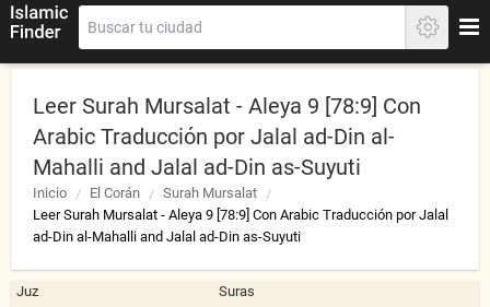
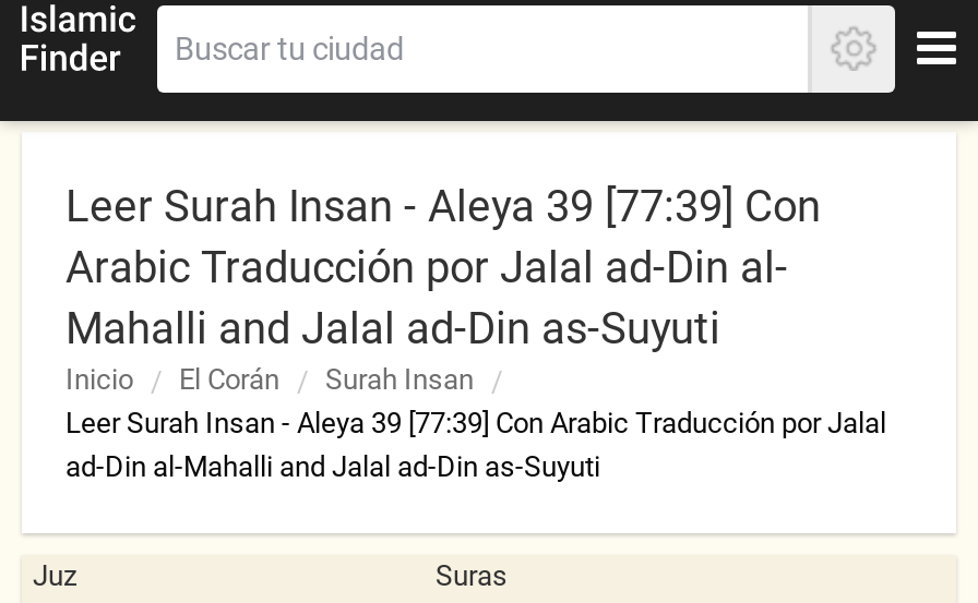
[33,93,421,119] Leer Surah Mursalat - Aleya 9 [78:9] Con -> [65,180,821,232] Leer Surah Insan - Aleya 39 [77:39] Con
[163,185,257,201] Surah Mursalat -> [325,363,474,396] Surah Insan
[33,206,448,223] Leer Surah Mursalat - Aleya 9 [78:9] Con Arabic Traducción por Jalal -> [65,407,886,439] Leer Surah Insan - Aleya 39 [77:39] Con Arabic Traducción por Jalal

